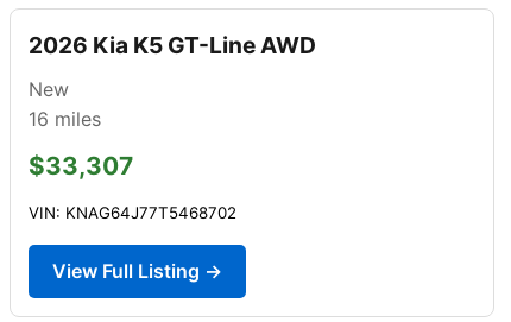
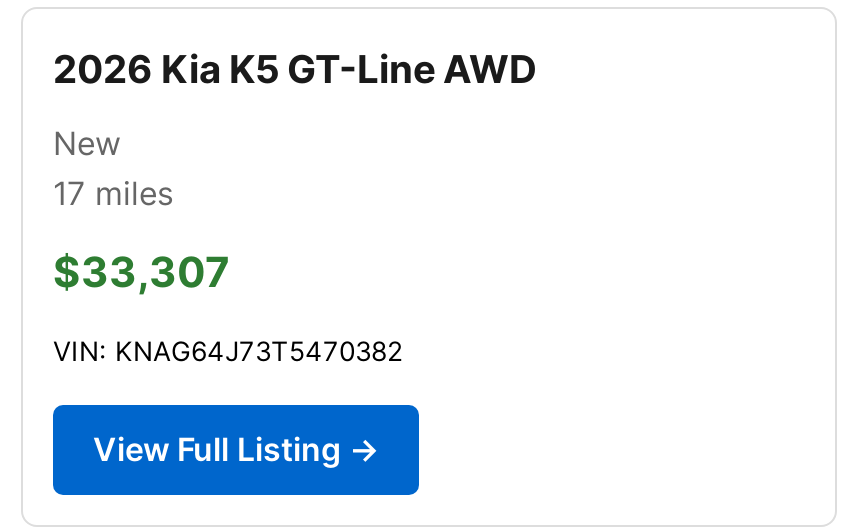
[29,107,101,131] 16 miles -> [53,173,173,213] 17 miles
[29,203,236,222] VIN: KNAG64J77T5468702 -> [53,335,403,367] VIN: KNAG64J73T5470382

